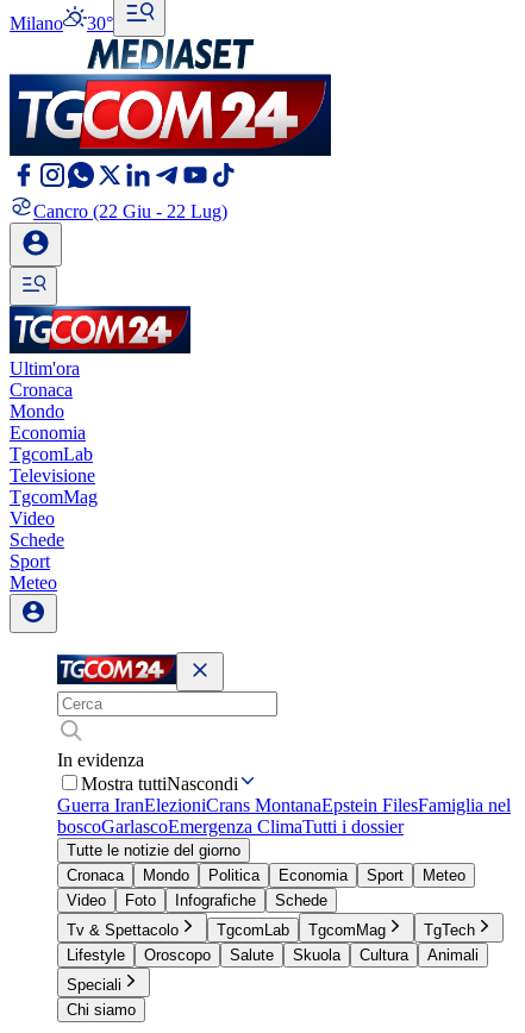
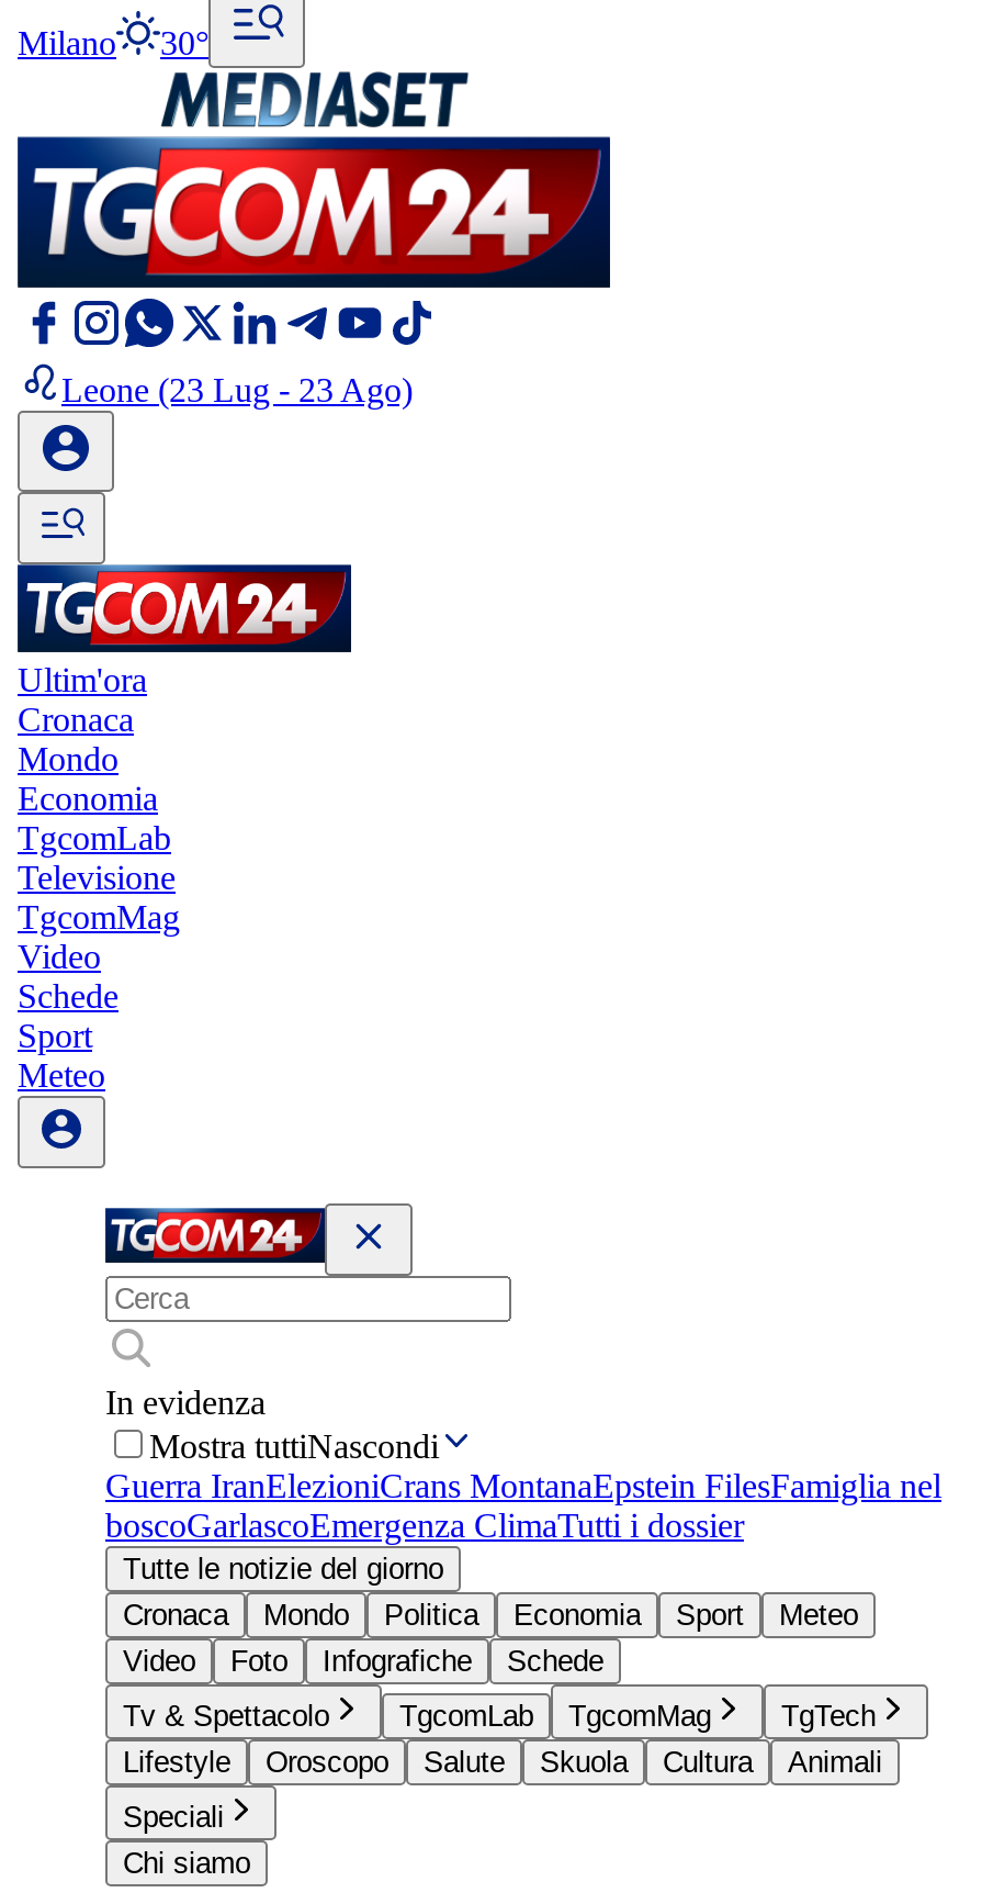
[33,201,227,221] Cancro (22 Giu - 22 Lug) -> [61,371,413,408] Leone (23 Lug - 23 Ago)

